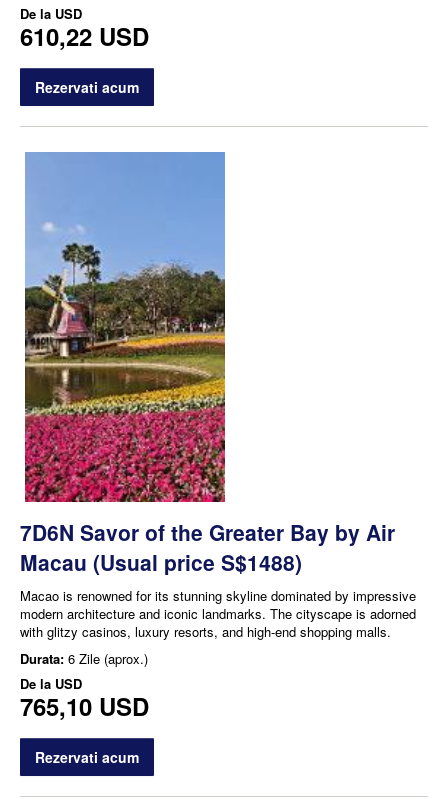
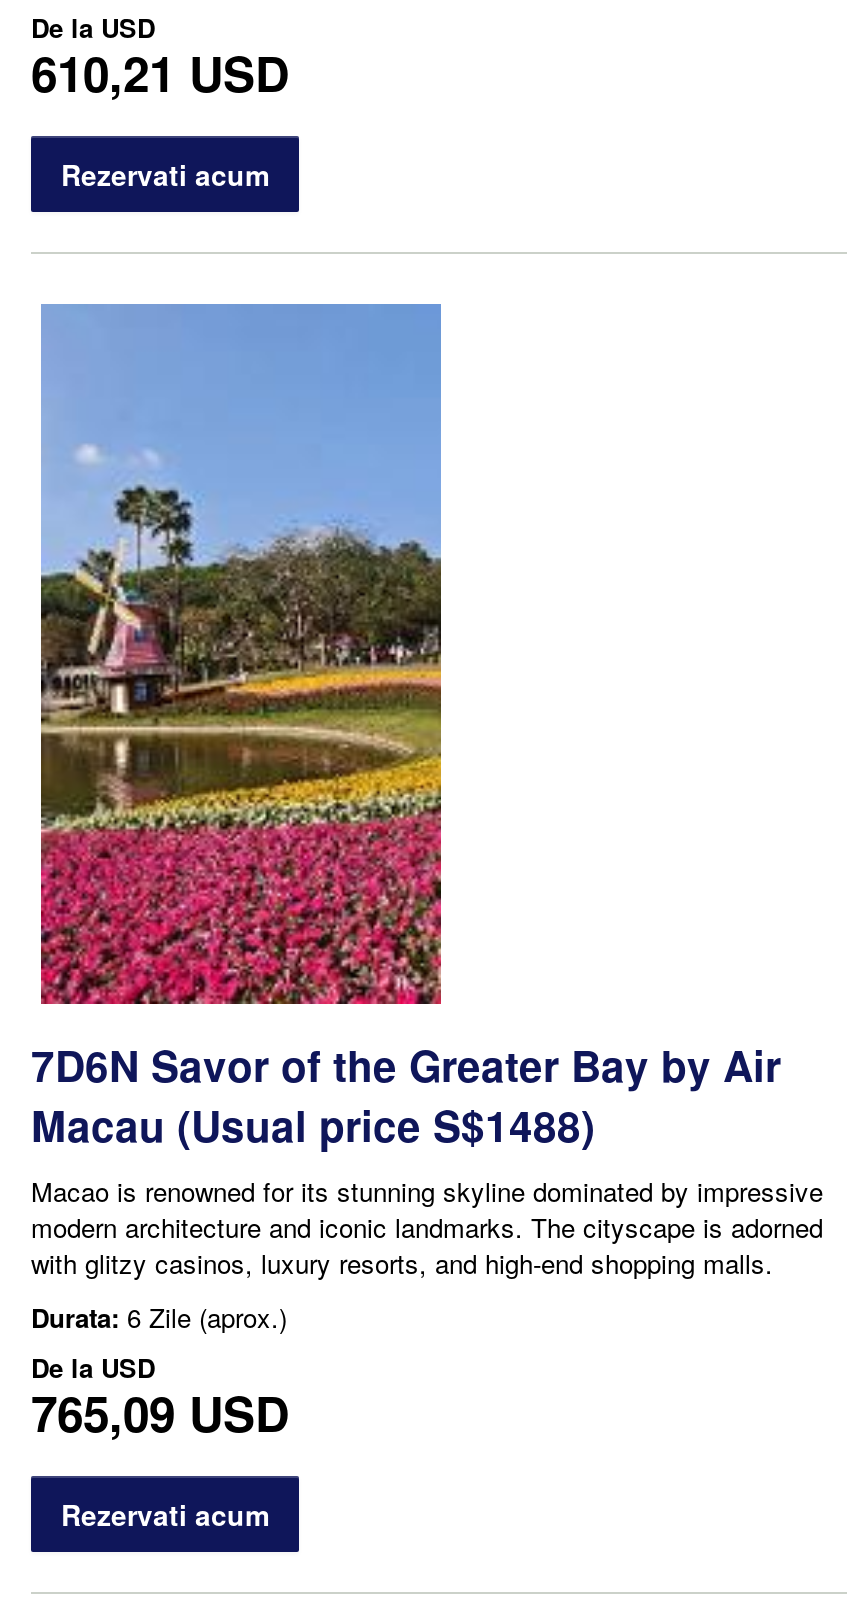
[20,19,149,53] 610,22 USD -> [31,38,289,106] 610,21 USD
[20,689,149,723] 765,10 USD -> [31,1378,289,1446] 765,09 USD

